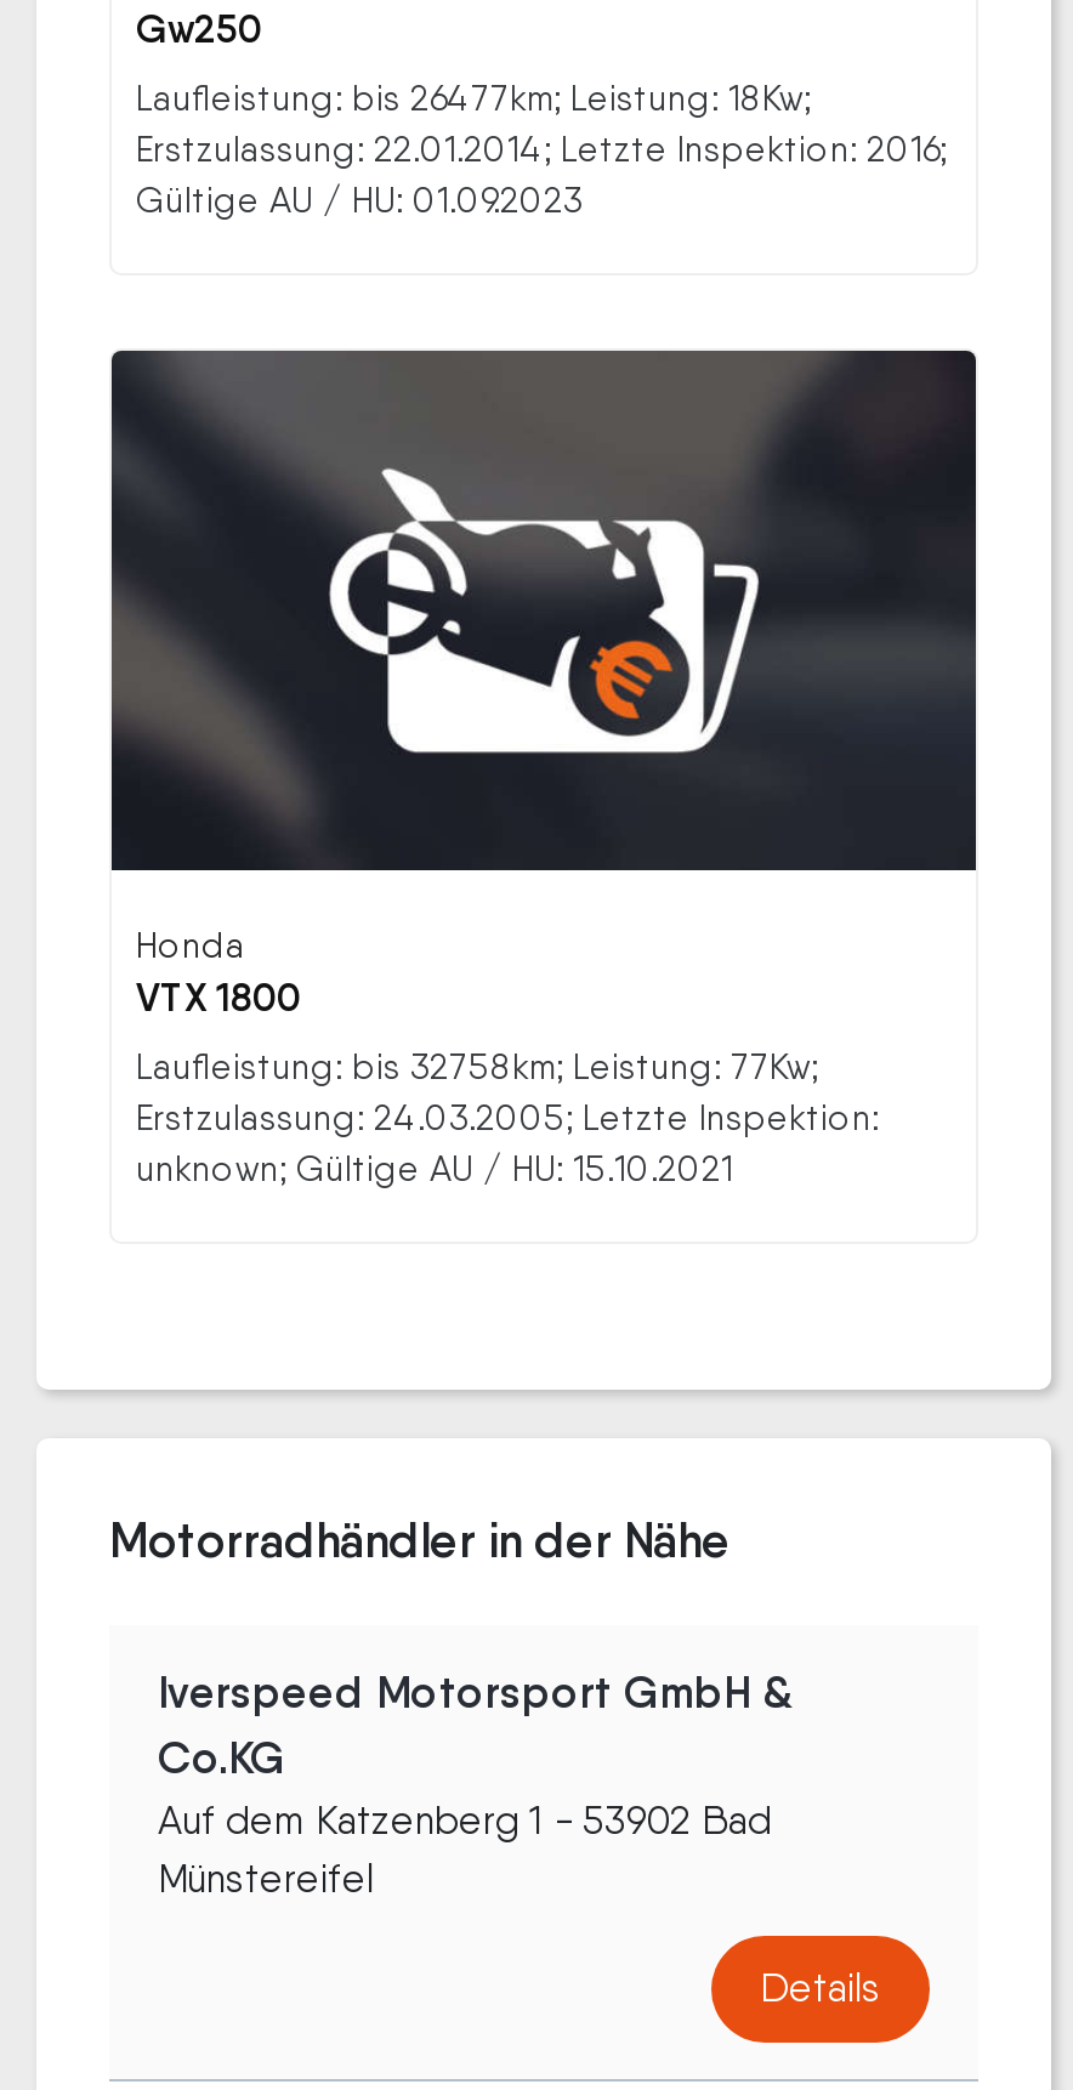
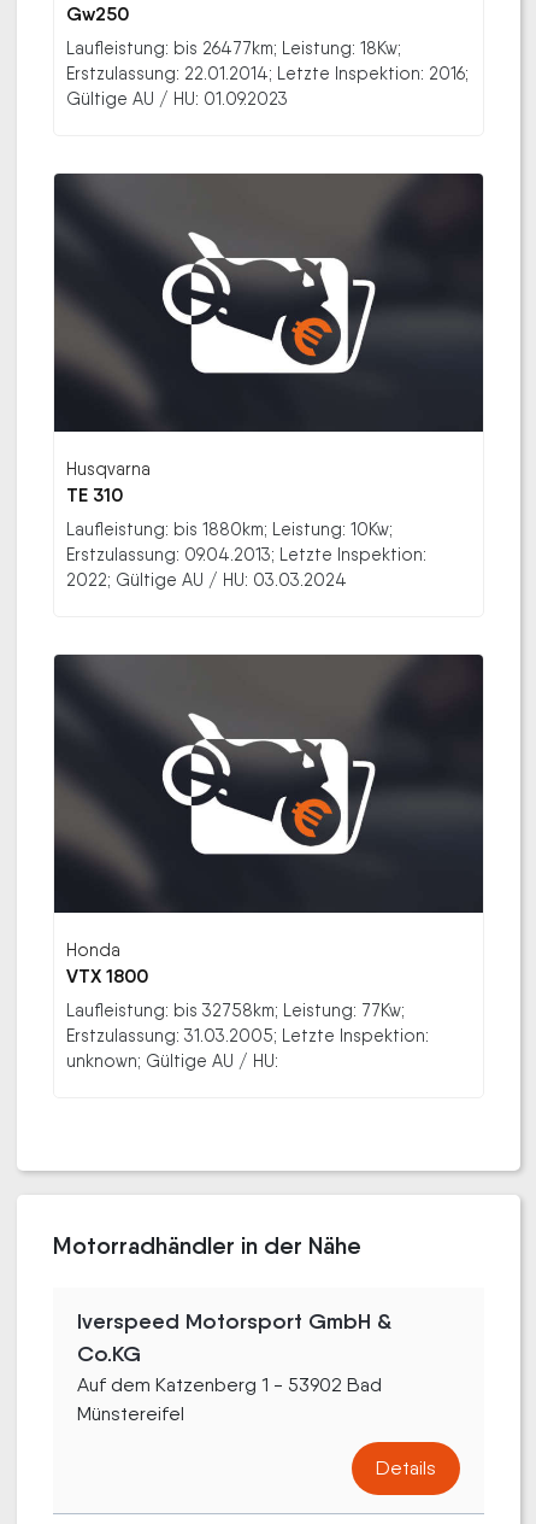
none -> [66,458,426,590] Husqvarna | TE 310 | Laufleistung: bis 1880km; Leistung: 10Kw; | Erstzulassung: 09.04.2013; Letzte Inspektion: | 2022; Gültige AU / HU: 03.03.2024
[136,1095,879,1187] Erstzulassung: 24.03.2005; Letzte Inspektion: | unknown; Gültige AU / HU: 15.10.2021 -> [66,1024,429,1070] Erstzulassung: 31.03.2005; Letzte Inspektion: | unknown; Gültige AU / HU:

